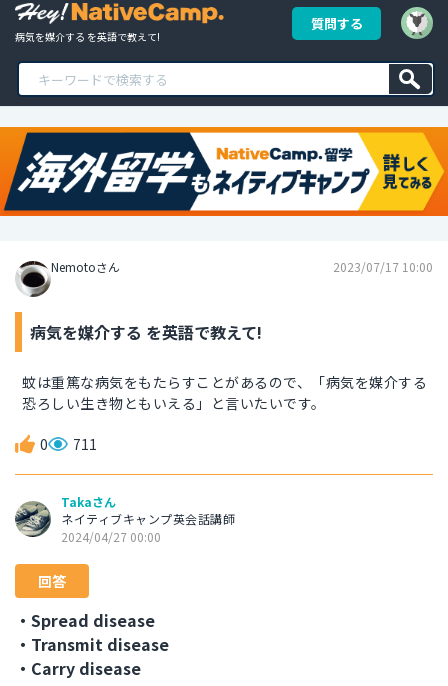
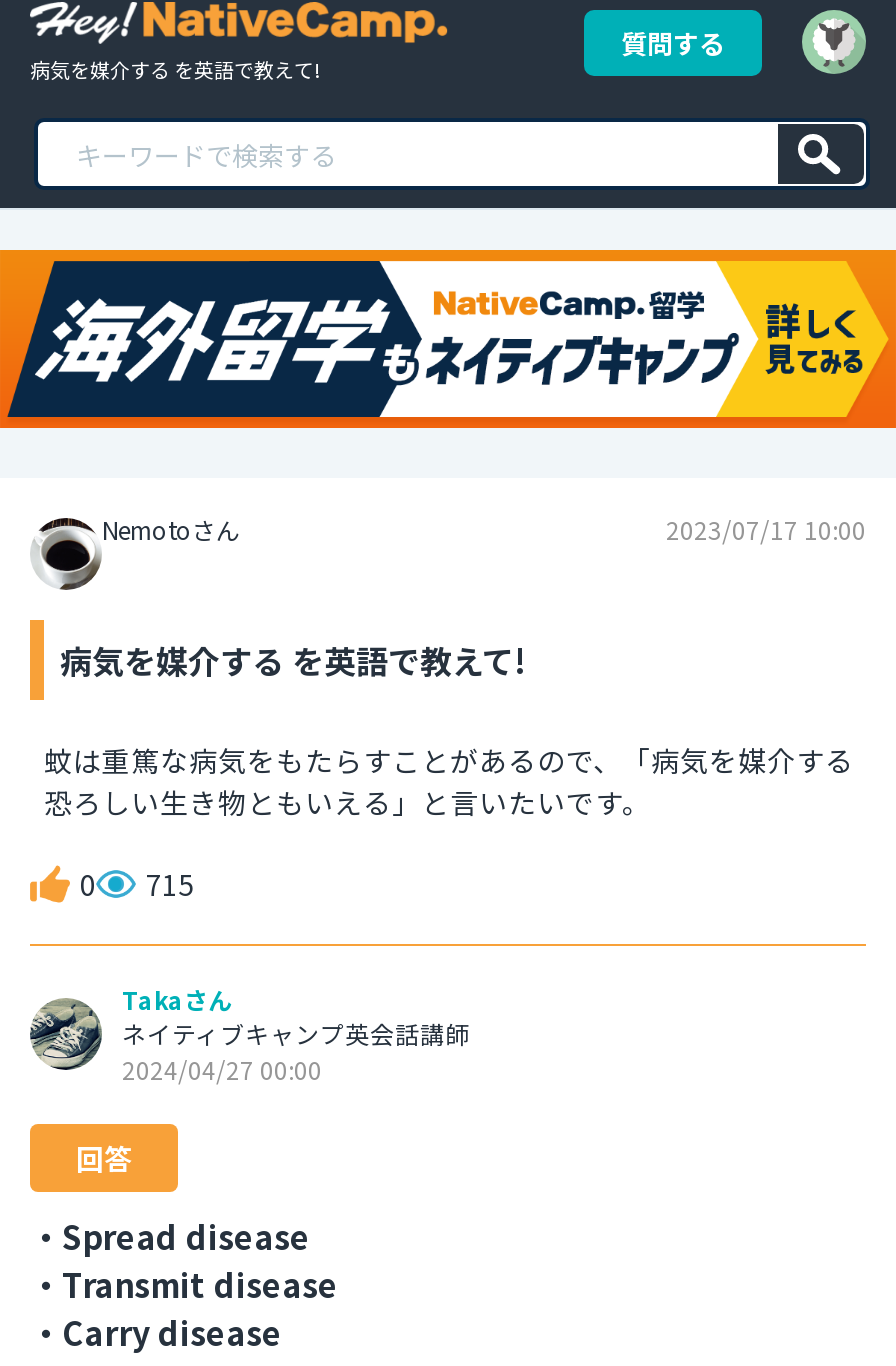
[40,434,97,454] 0 711 -> [80,865,194,905] 0 715

